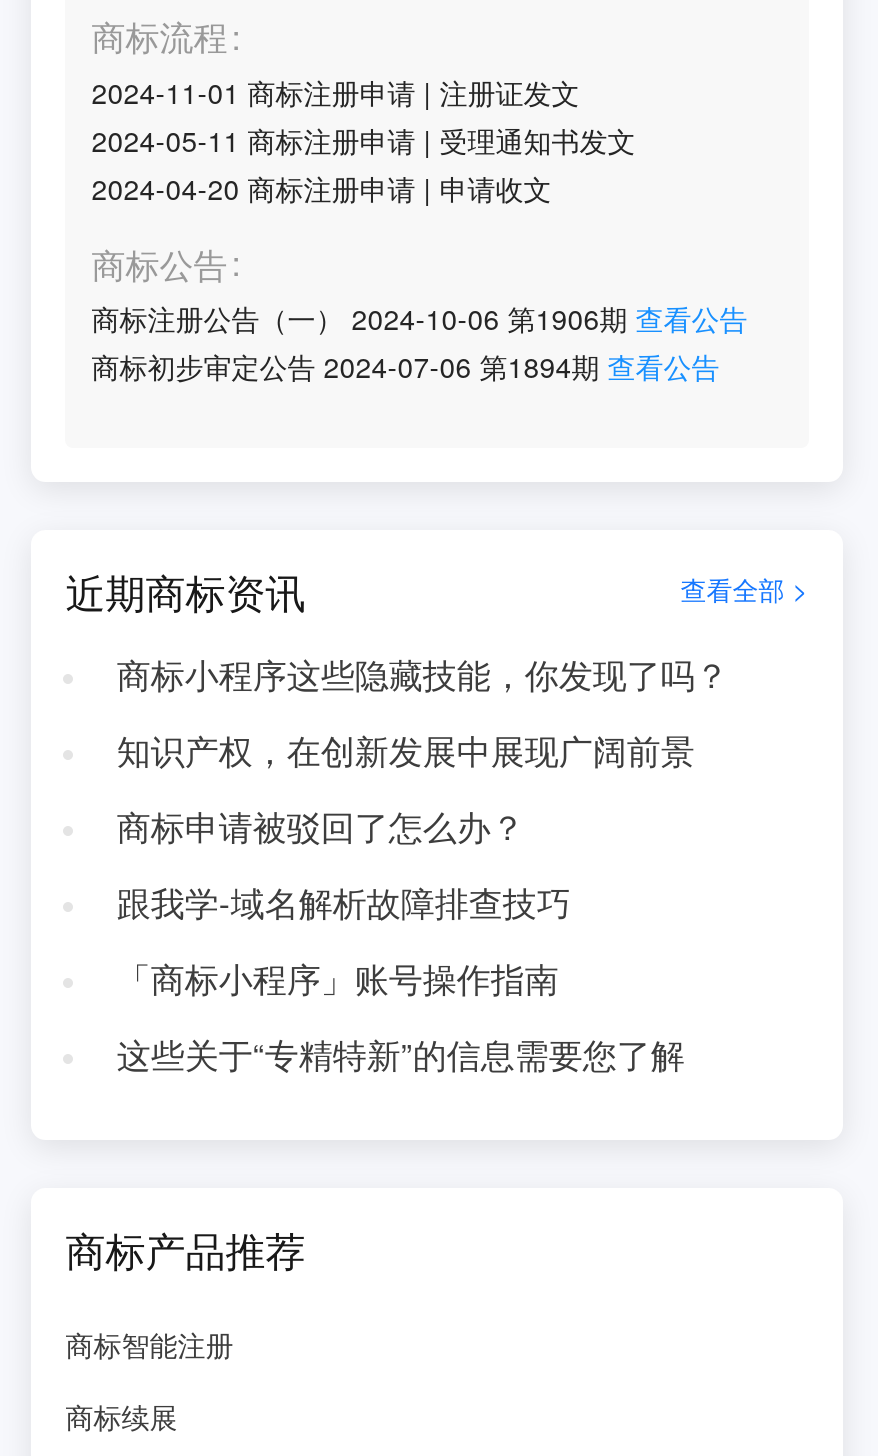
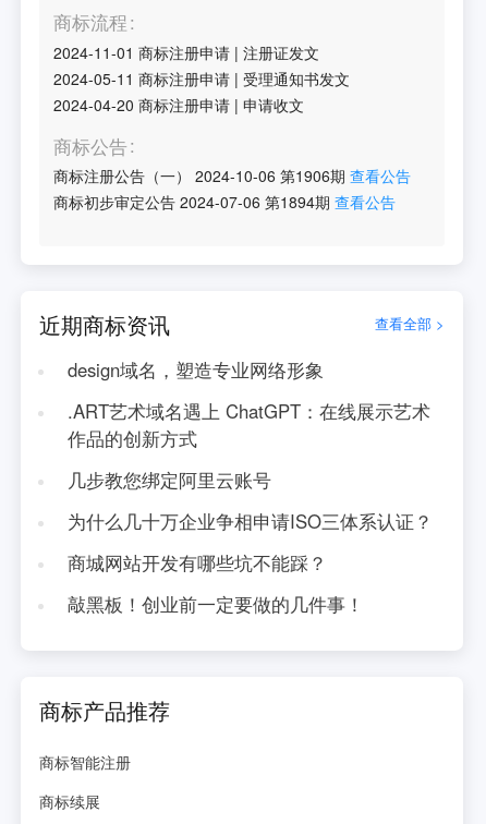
[117,650,729,698] 商标小程序这些隐藏技能，你发现了吗？ -> [67,356,323,383] design域名，塑造专业网络形象
[117,726,695,774] 知识产权，在创新发展中展现广阔前景 -> [67,398,430,451] .ART艺术域名遇上 ChatGPT：在线展示艺术 | 作品的创新方式
[117,802,525,850] 商标申请被驳回了怎么办？ -> [67,466,271,493] 几步教您绑定阿里云账号
[117,878,571,926] 跟我学-域名解析故障排查技巧 -> [67,508,432,534] 为什么几十万企业争相申请ISO三体系认证？
[117,954,559,1002] 「商标小程序」账号操作指南 -> [67,549,327,575] 商城网站开发有哪些坑不能踩？
[117,1030,685,1078] 这些关于“专精特新”的信息需要您了解 -> [67,591,364,617] 敲黑板！创业前一定要做的几件事！

